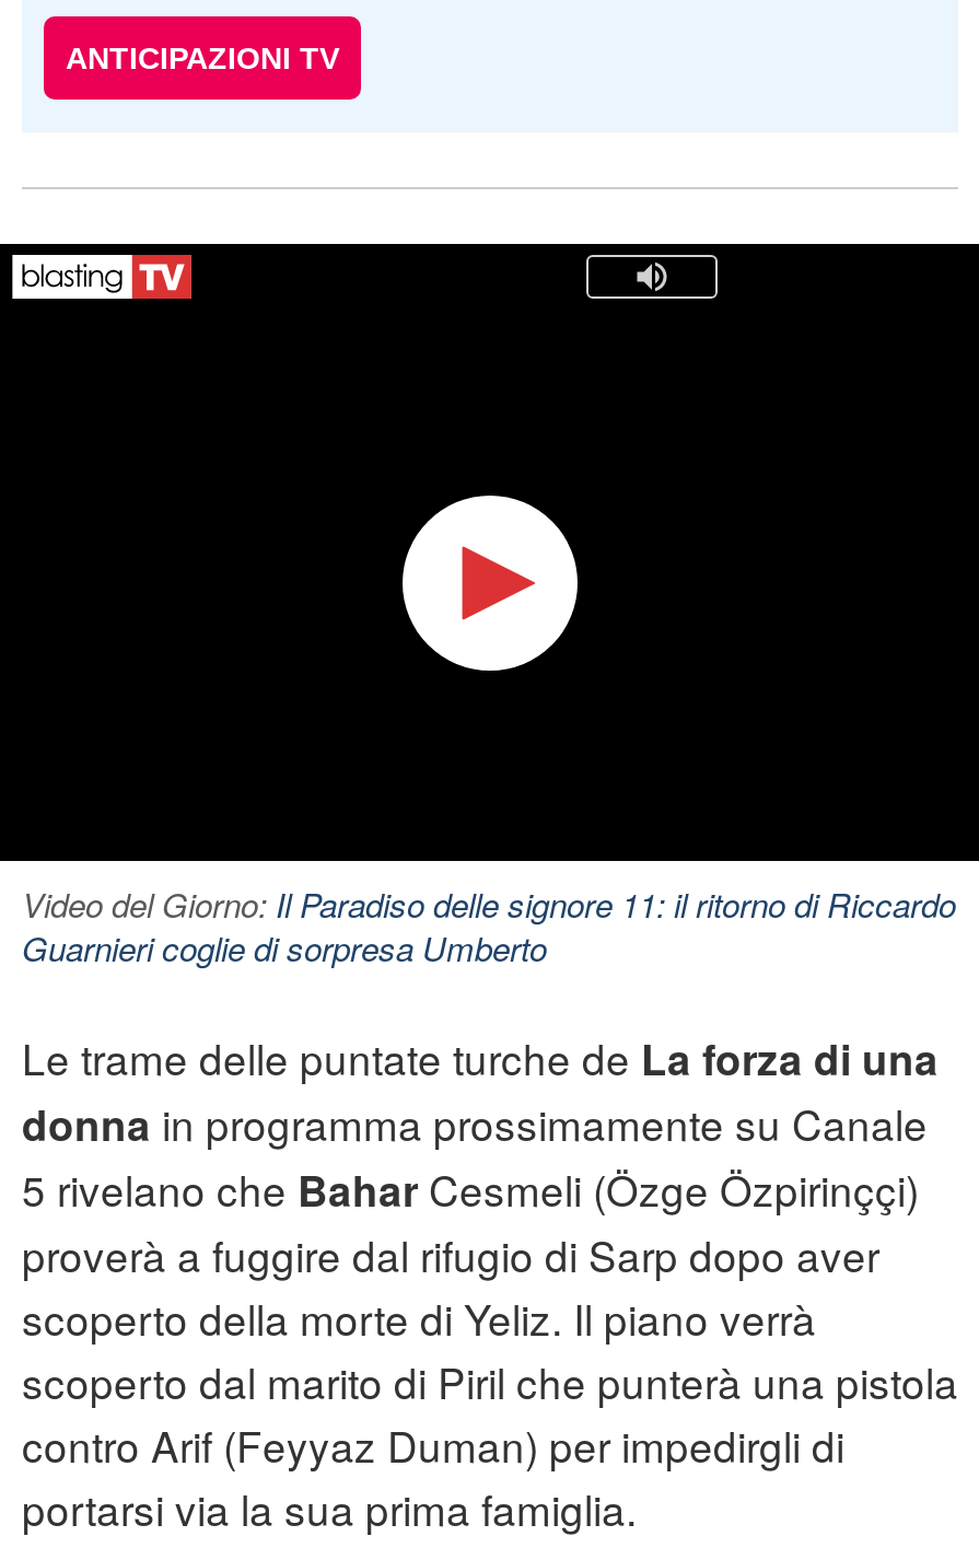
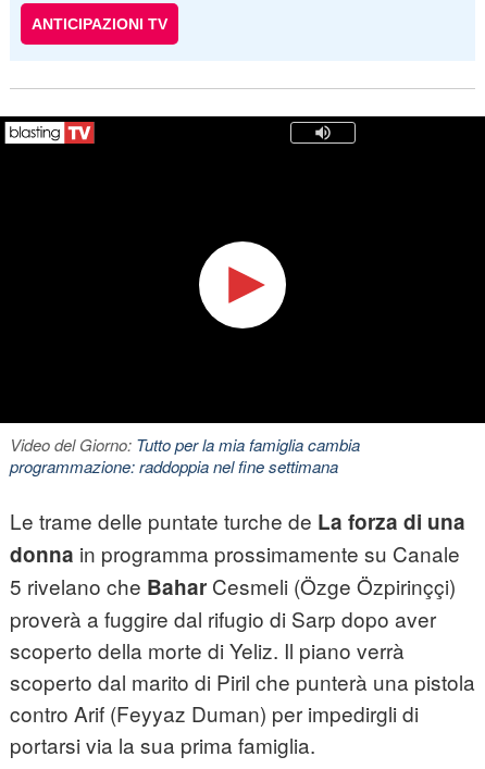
[22,881,956,971] Video del Giorno: Il Paradiso delle signore 11: il ritorno di Riccardo | Guarnieri coglie di sorpresa Umberto -> [10,433,360,478] Video del Giorno: Tutto per la mia famiglia cambia | programmazione: raddoppia nel fine settimana

